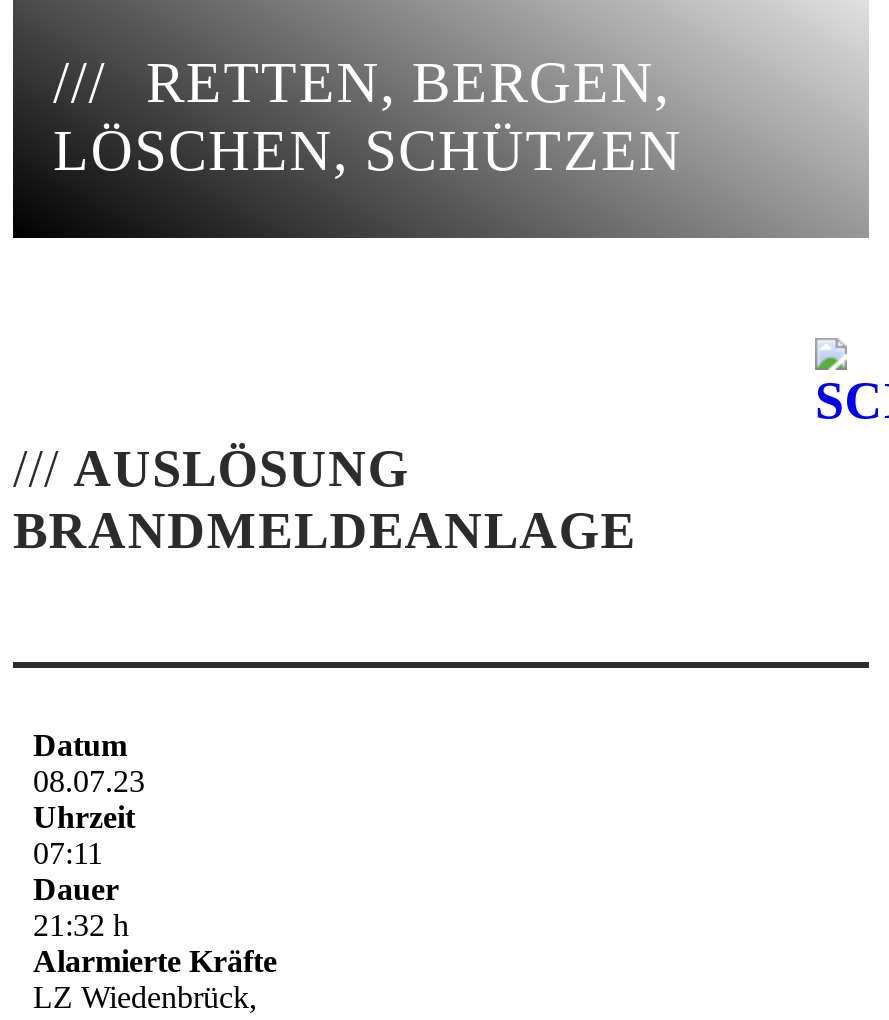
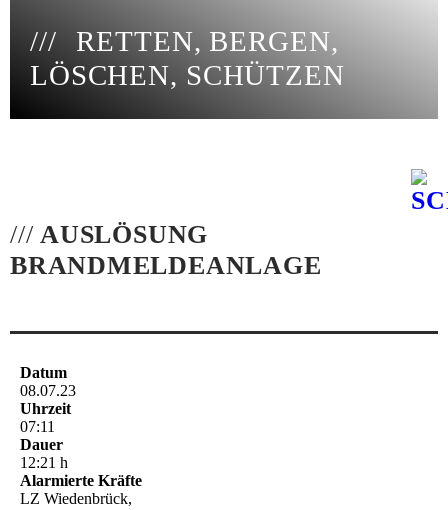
[33,908,129,942] 21:32 h -> [20,454,68,471] 12:21 h

